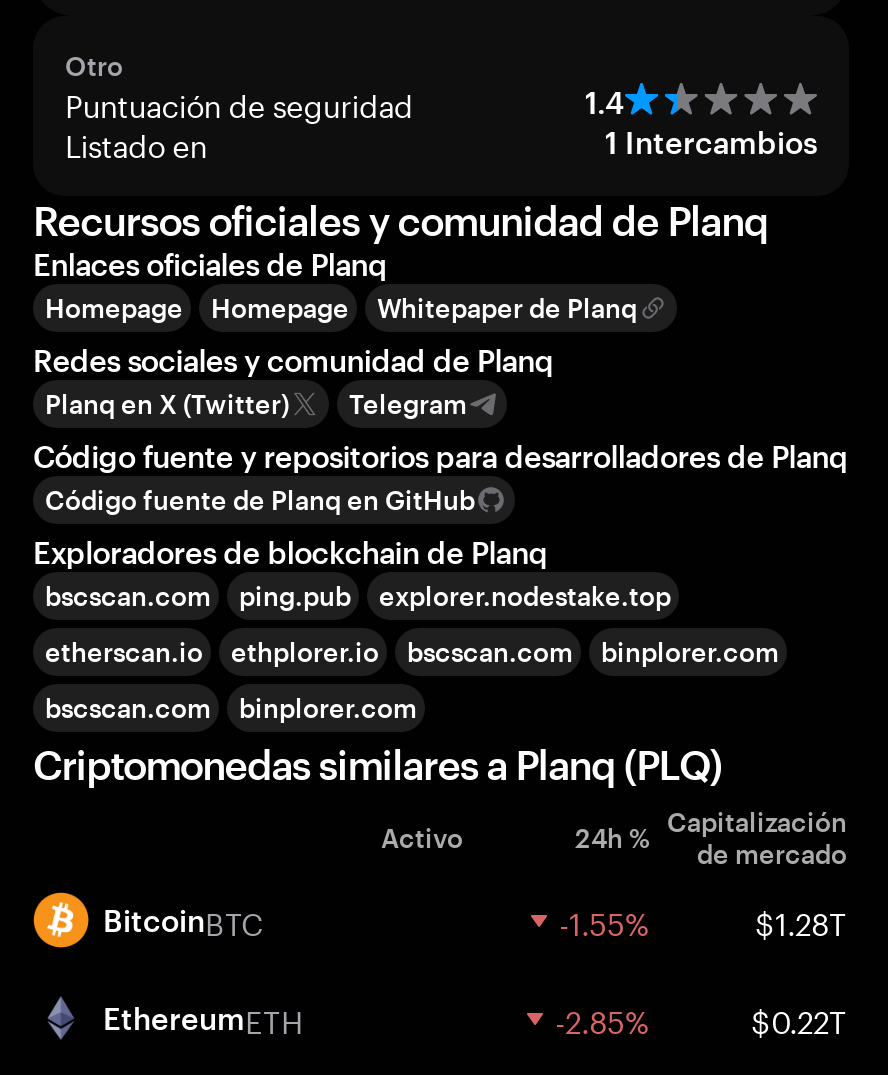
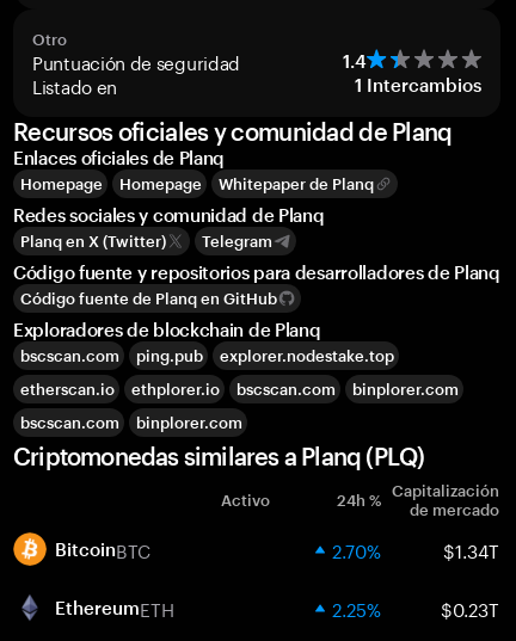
[559,896,847,944] -1.55% | $1.28T -> [332,535,499,563] 2.70% | $1.34T
[555,994,847,1042] -2.85% | $0.22T -> [332,593,499,622] 2.25% | $0.23T

